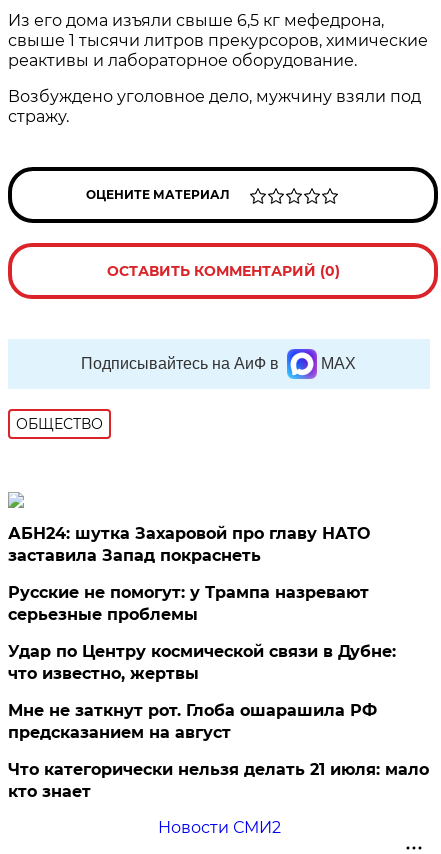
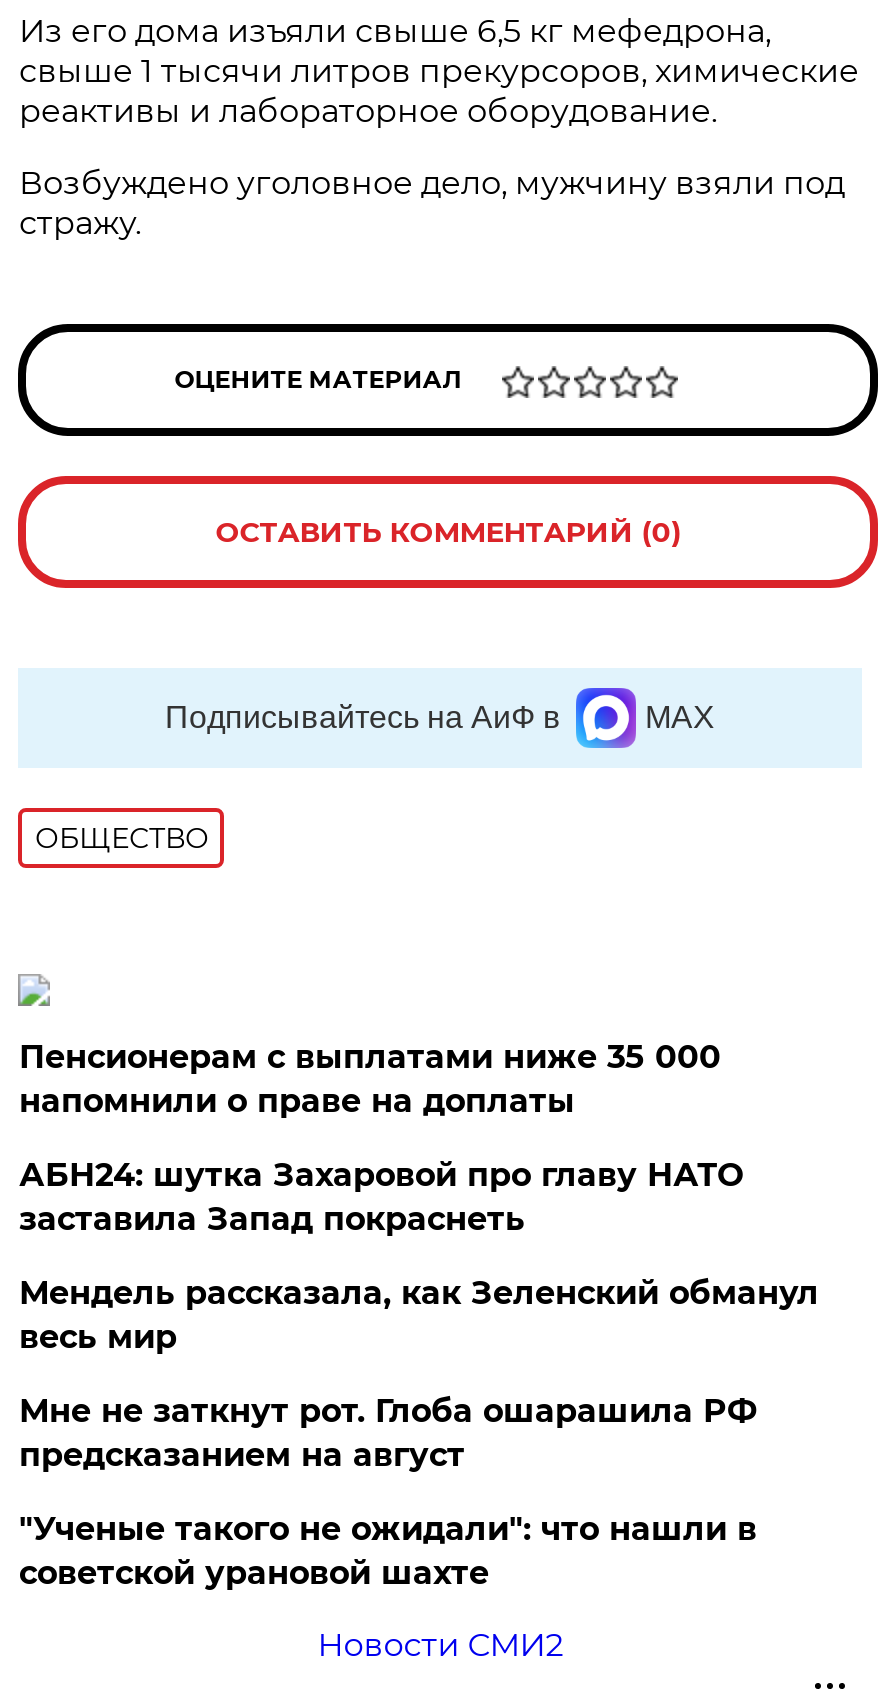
none -> [19,1038,721,1120] Пенсионерам с выплатами ниже 35 000 | напомнили о праве на доплаты
moved [8,524,370,565] -> [19,1156,743,1238]: АБН24: шутка Захаровой про главу НАТО | заставила Запад покраснеть
[8,583,396,683] Русские не помогут: у Трампа назревают | серьезные проблемы | Удар по Центру космической связи в Дубне: | что известно, жертвы -> [19,1274,819,1356] Мендель рассказала, как Зеленский обманул | весь мир
[8,760,429,801] Что категорически нельзя делать 21 июля: мало | кто знает -> [19,1510,757,1592] "Ученые такого не ожидали": что нашли в | советской урановой шахте

